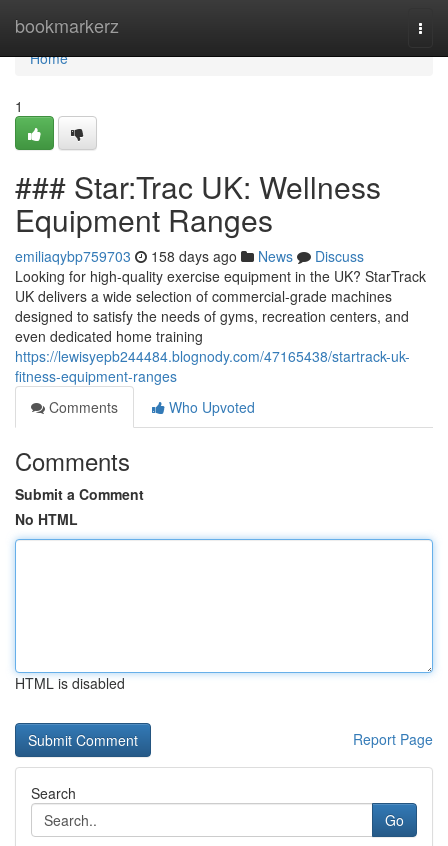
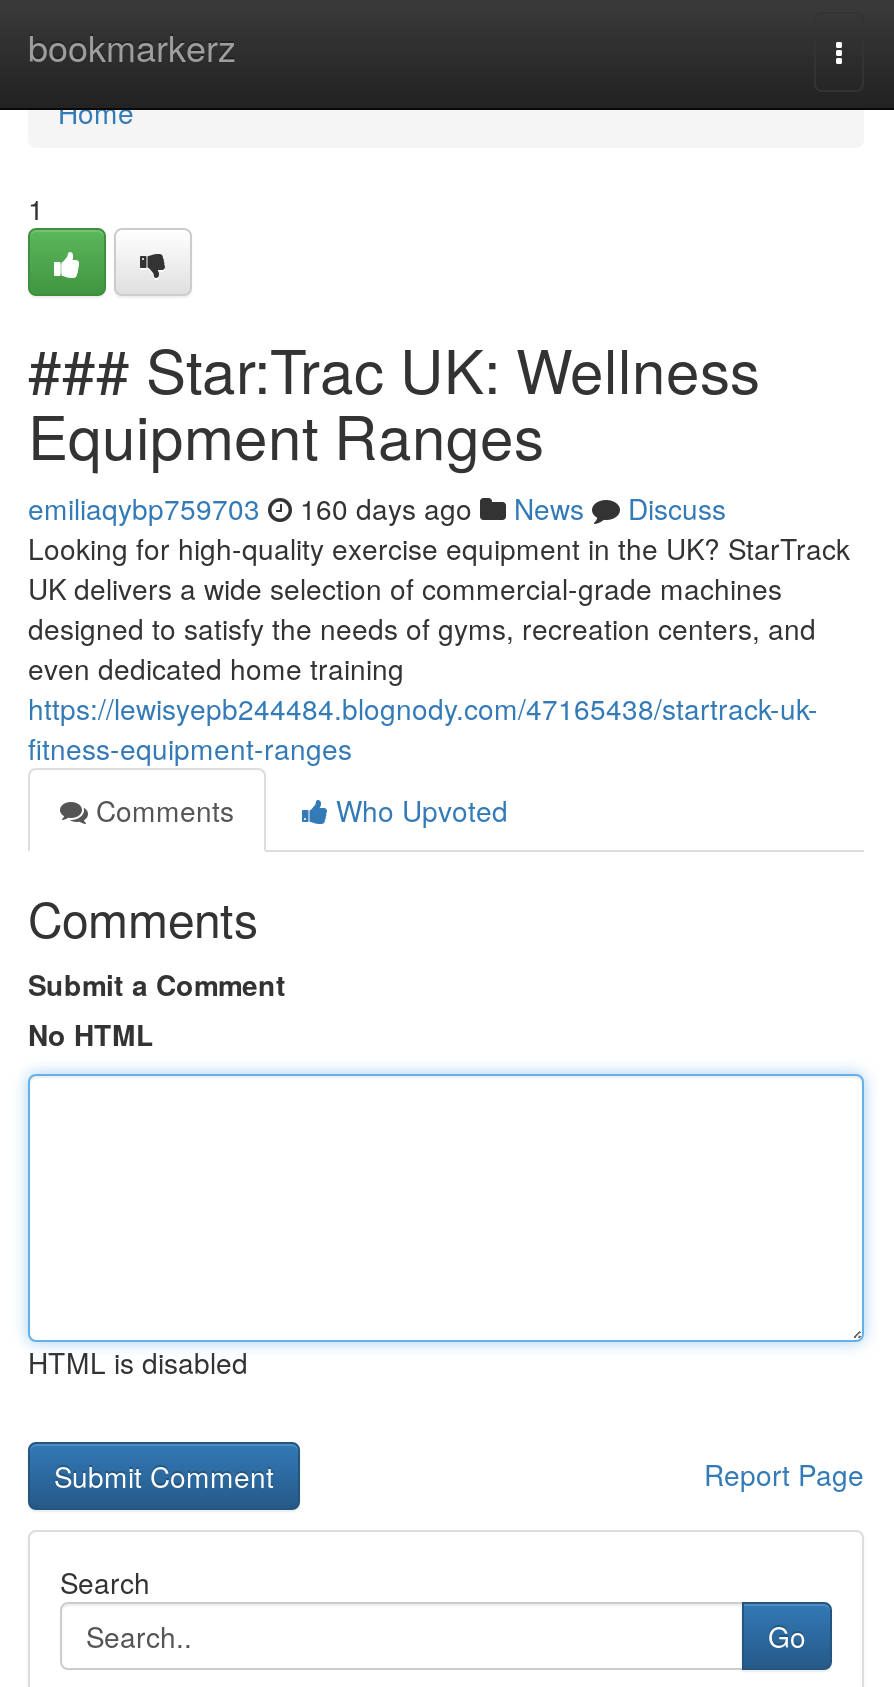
[15,246,364,266] emiliaqybp759703 158 days ago News Discuss -> [28,488,726,528] emiliaqybp759703 160 days ago News Discuss

